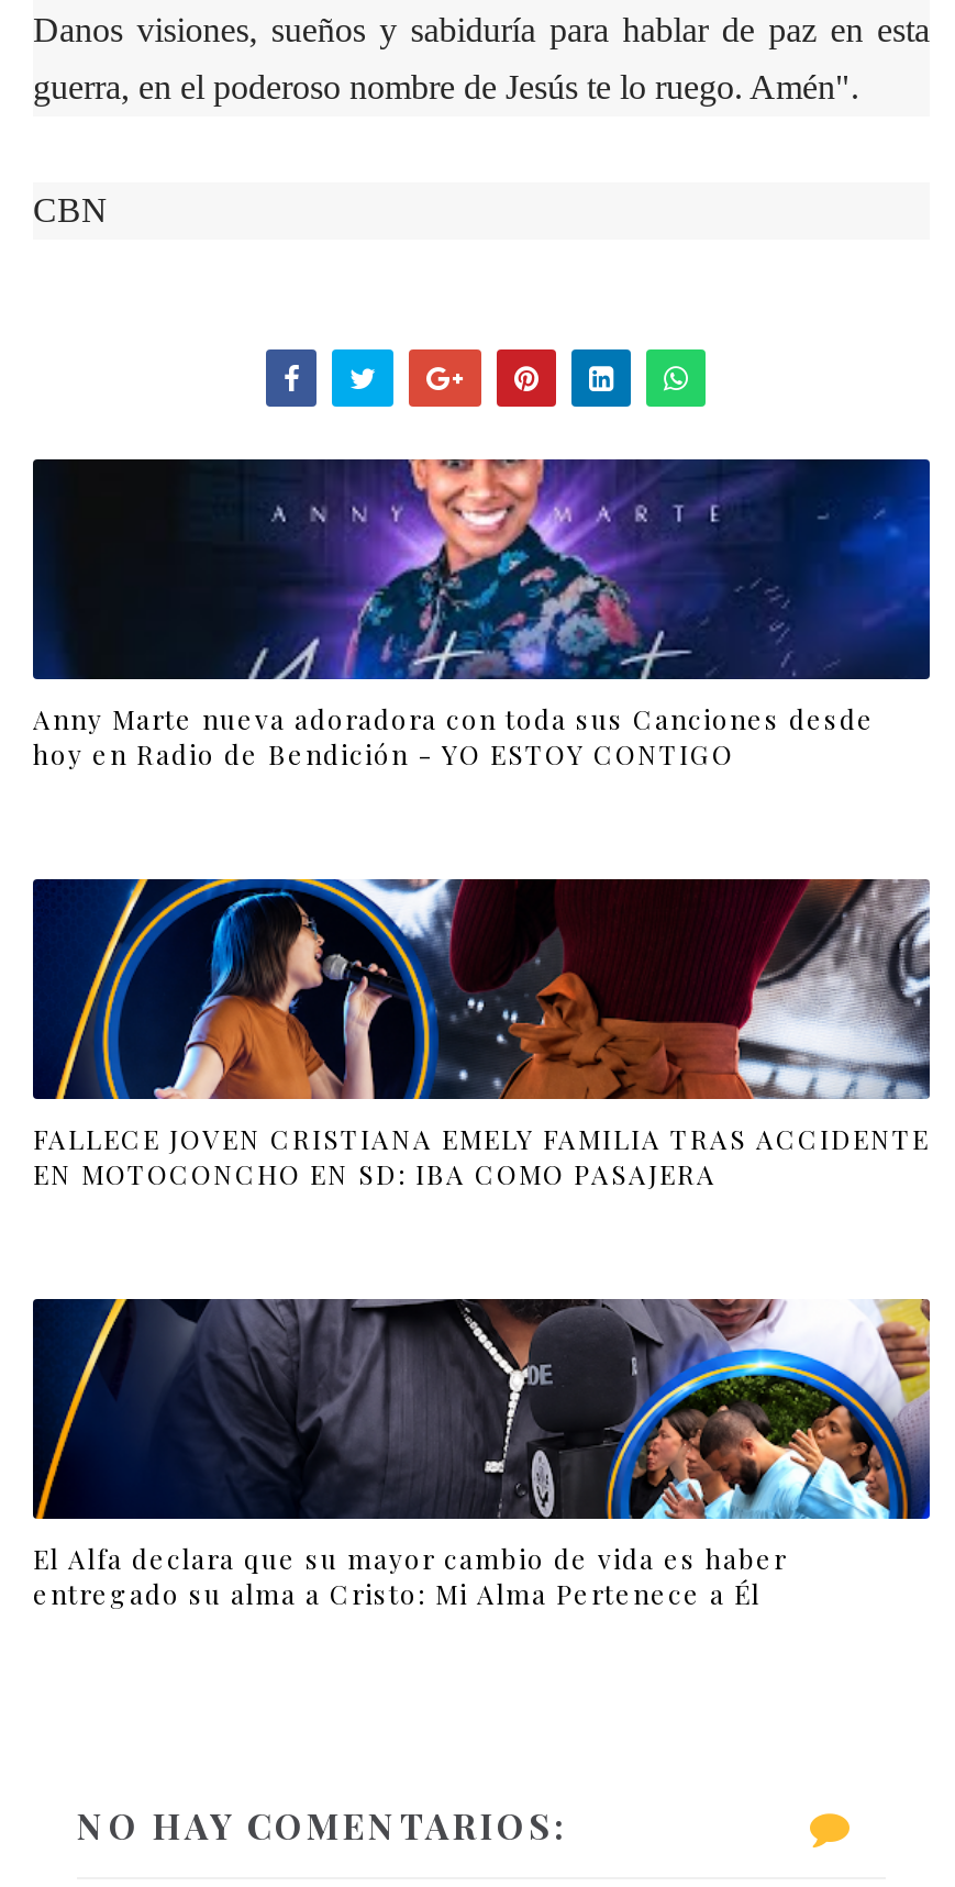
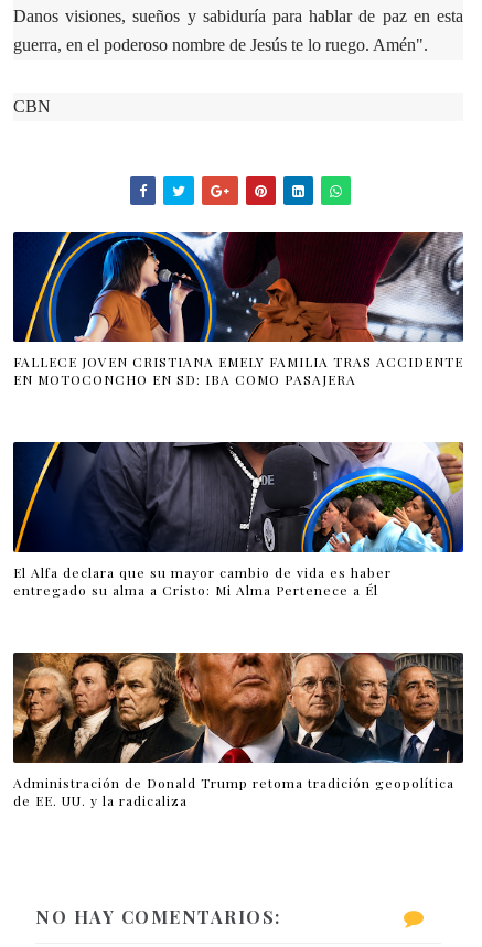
[33,457,932,770] [image] | Anny Marte nueva adoradora con toda sus Canciones desde | hoy en Radio de Bendición - YO ESTOY CONTIGO -> none
moved [33,875,934,1610] -> [13,229,465,598]: [image] | FALLECE JOVEN CRISTIANA EMELY FAMILIA TRAS ACCIDENTE | EN MOTOCONCHO EN SD: IBA COMO PASAJERA | El Alfa declara que su mayor cambio de vida es haber | entregado su alma a Cristo: Mi Alma Pertenece a Él
none -> [12,652,464,809] [image] | Administración de Donald Trump retoma tradición geopolítica | de EE. UU. y la radicaliza

